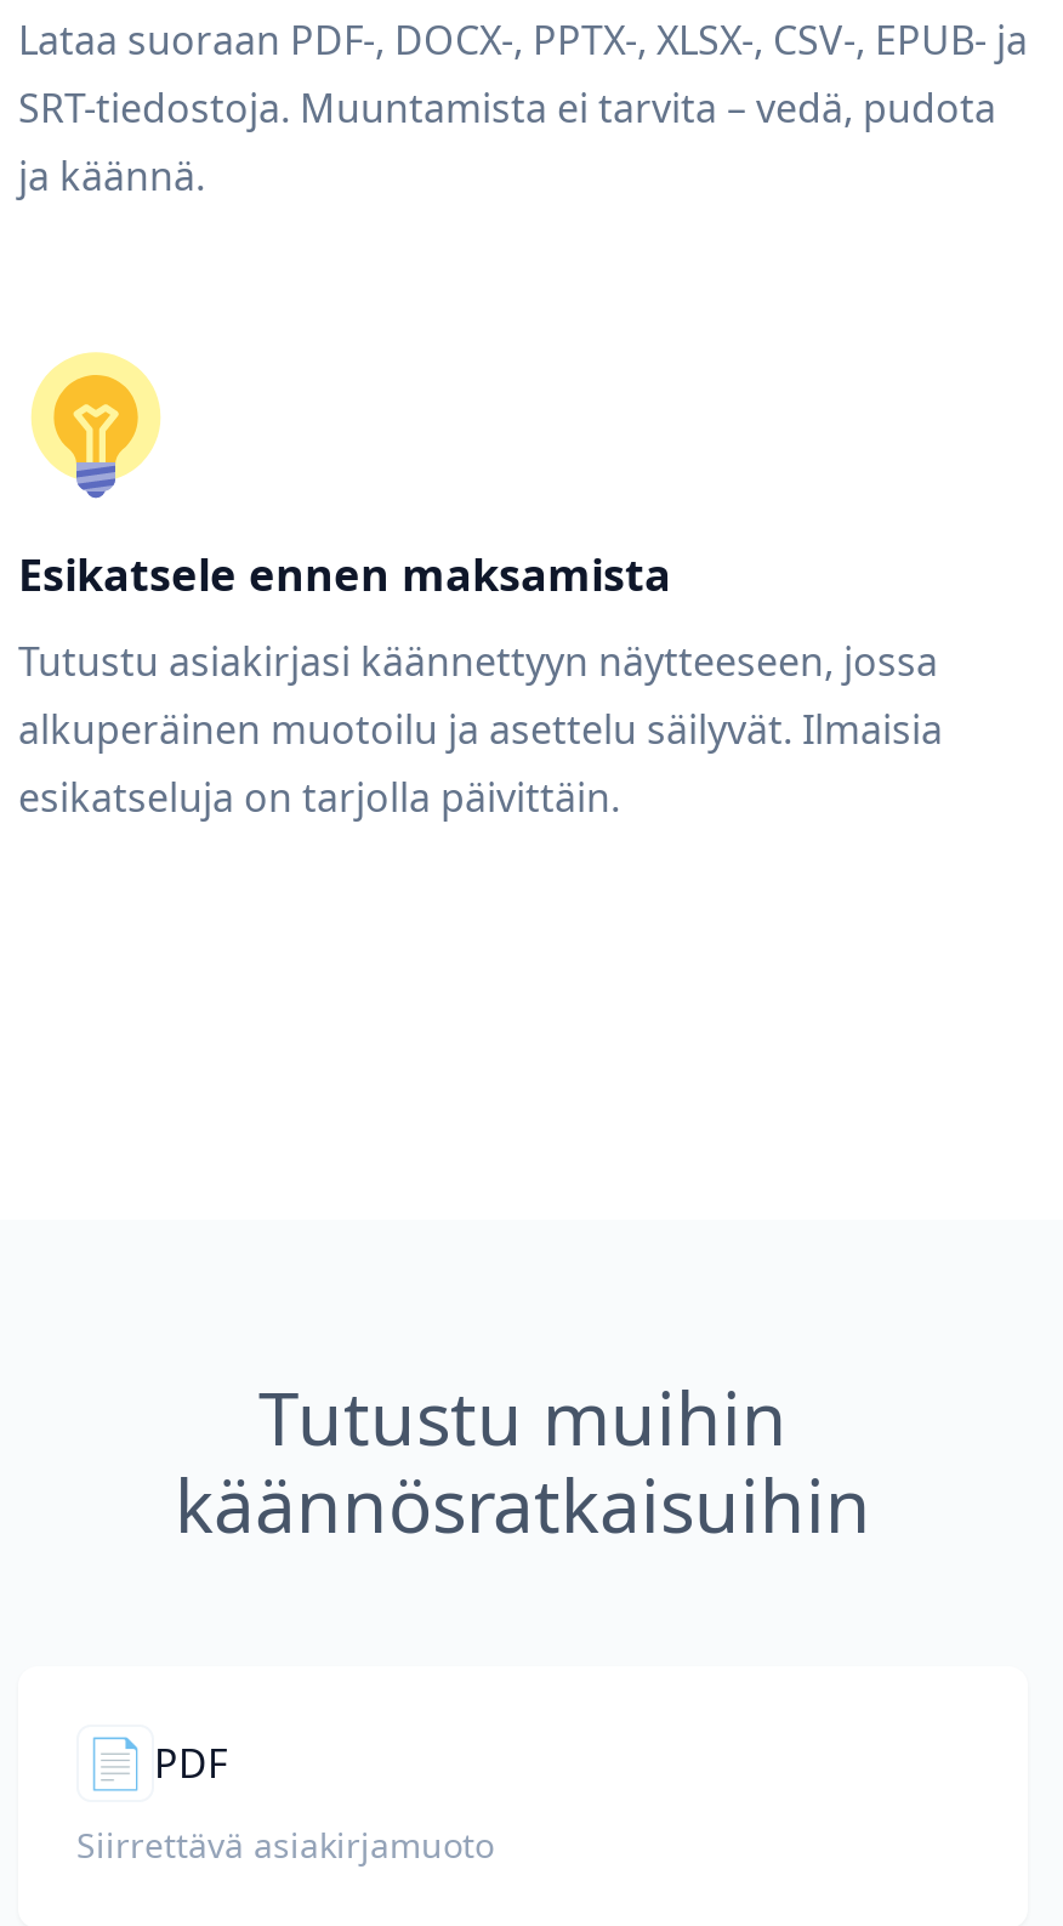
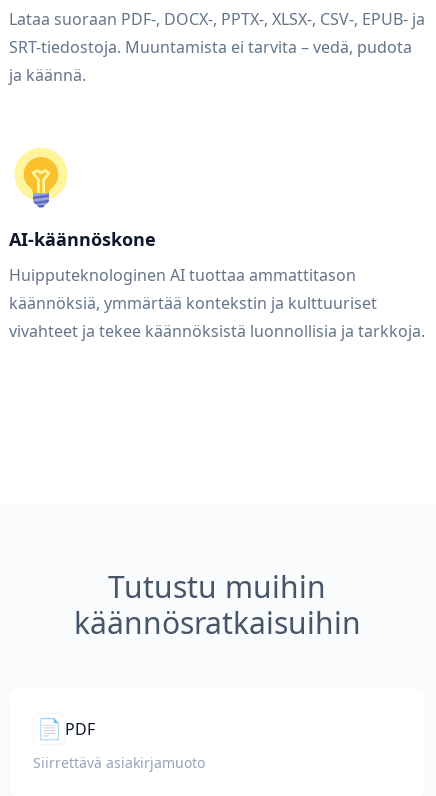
[18,545,671,603] Esikatsele ennen maksamista -> [9,227,156,251] AI-käännöskone
[18,635,943,824] Tutustu asiakirjasi käännettyyn näytteeseen, jossa | alkuperäinen muotoilu ja asettelu säilyvät. Ilmaisia | esikatseluja on tarjolla päivittäin. -> [9,264,425,342] Huipputeknologinen AI tuottaa ammattitason | käännöksiä, ymmärtää kontekstin ja kulttuuriset | vivahteet ja tekee käännöksistä luonnollisia ja tarkkoja.

